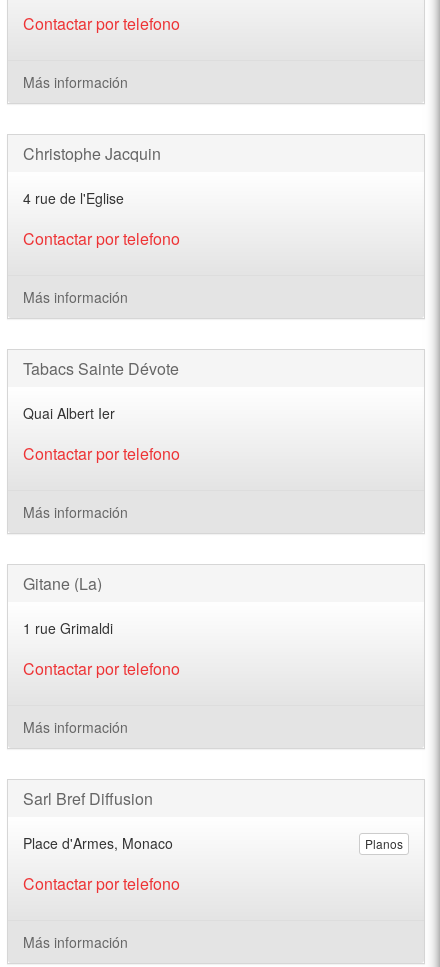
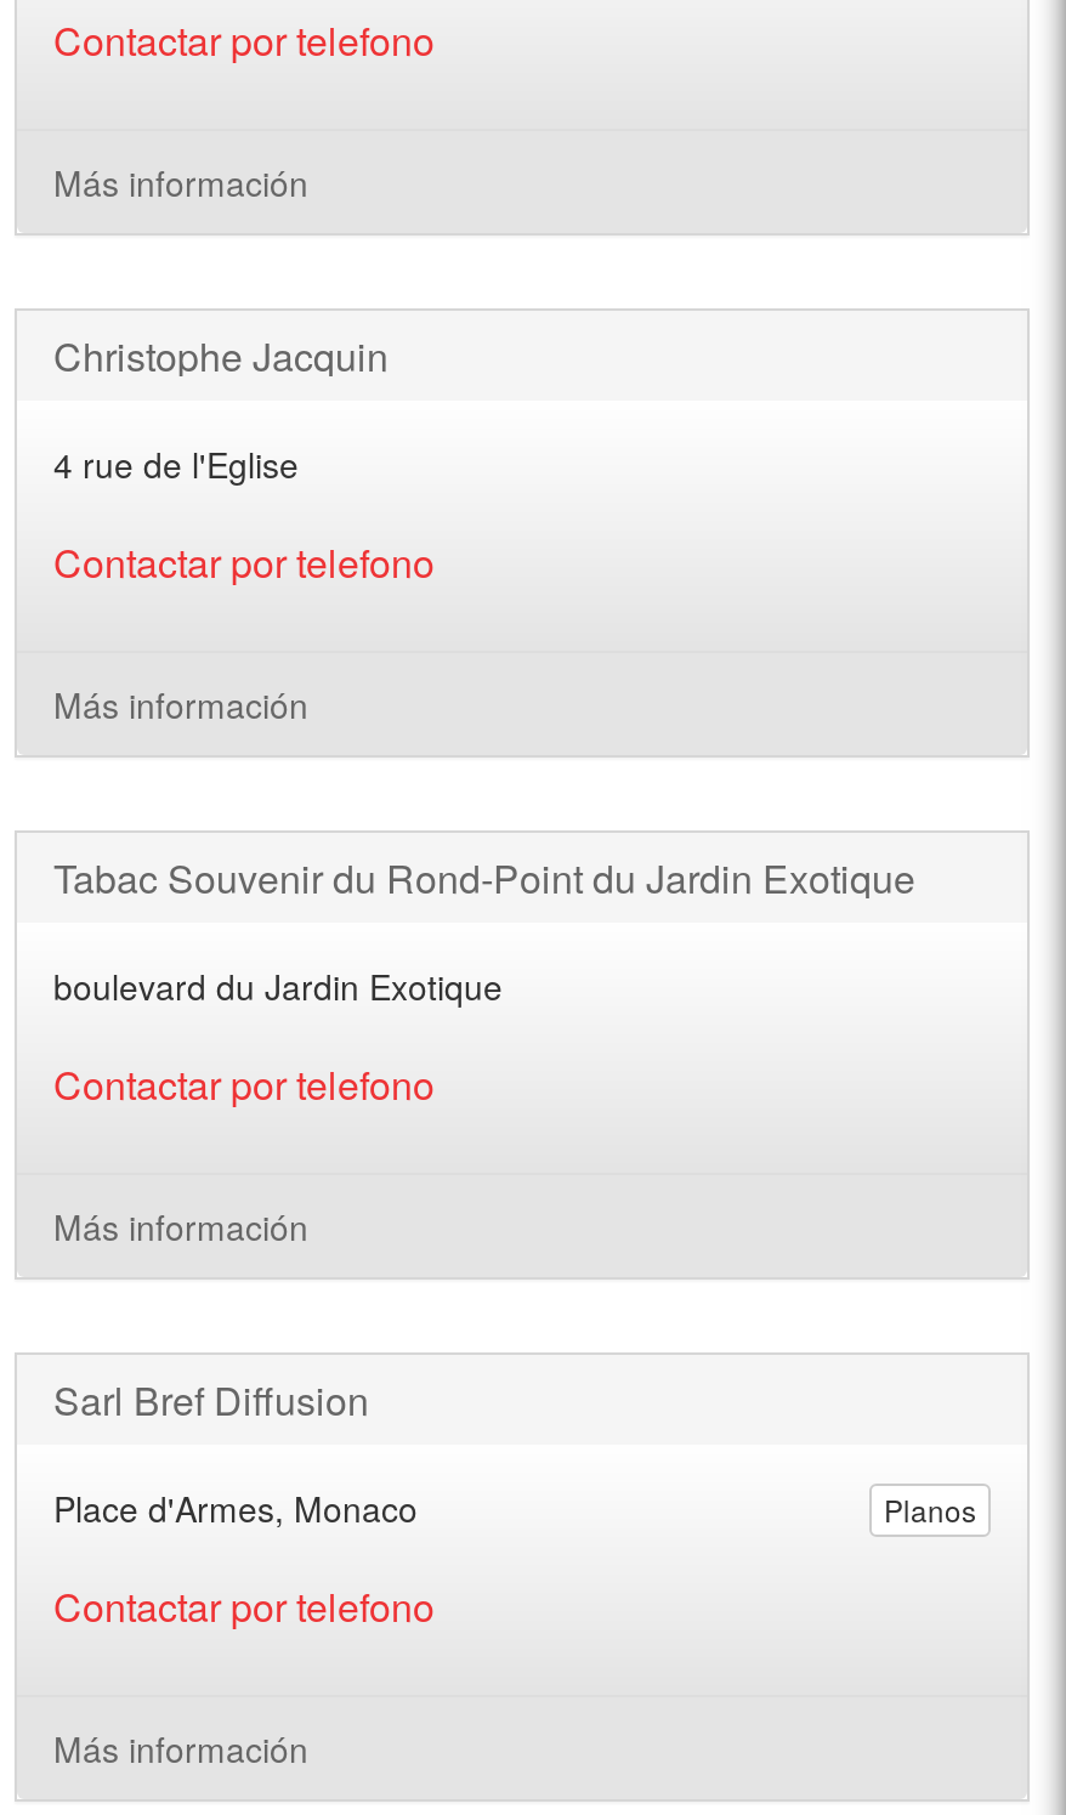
[23,357,180,638] Tabacs Sainte Dévote | Quai Albert Ier | Contactar por telefono | Más información | Gitane (La) | 1 rue Grimaldi -> [53,849,915,1010] Tabac Souvenir du Rond-Point du Jardin Exotique | boulevard du Jardin Exotique

